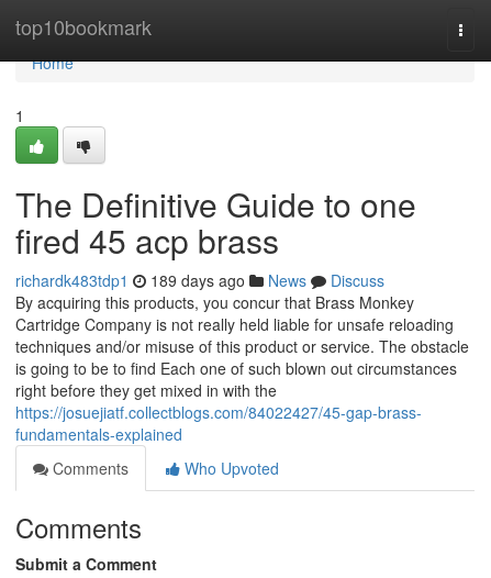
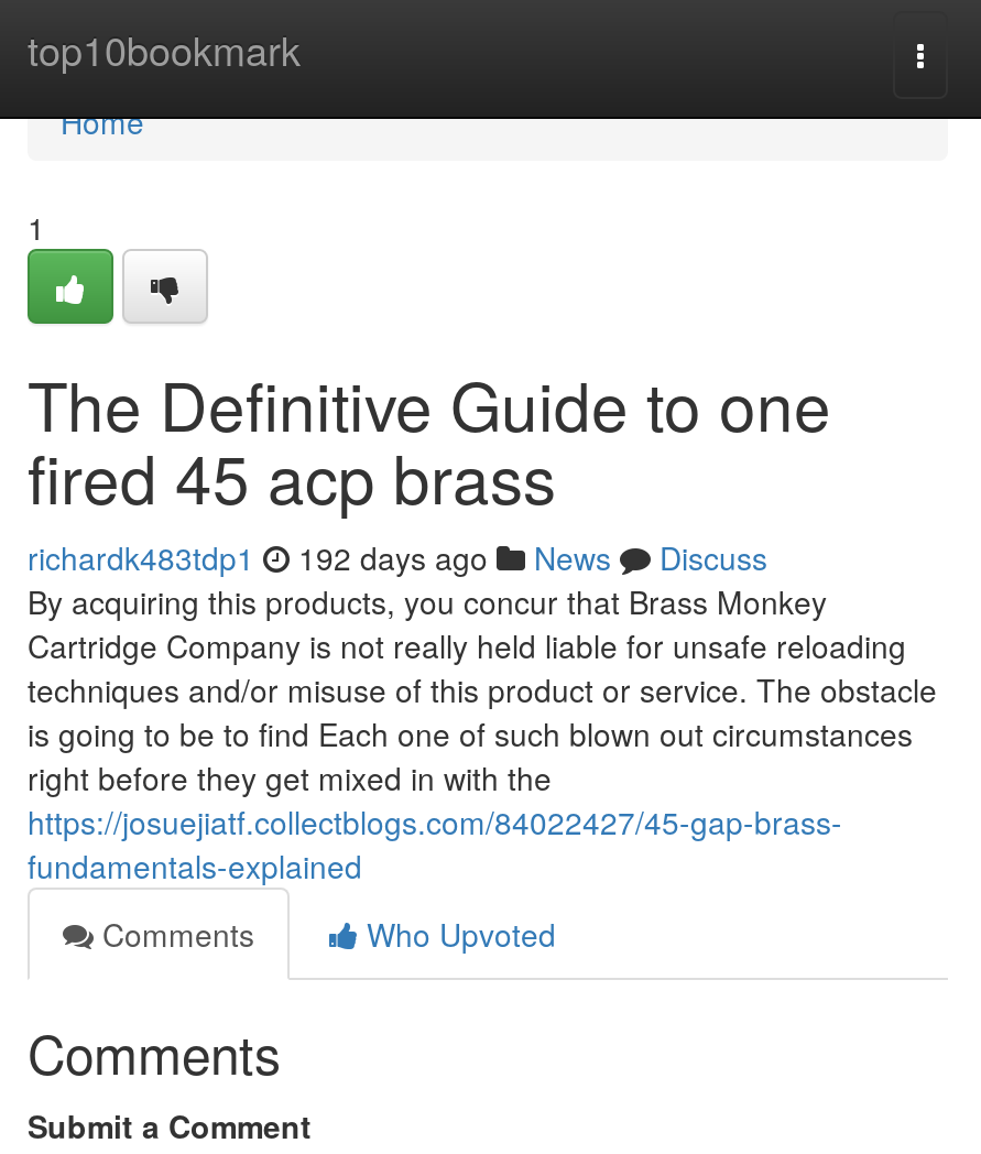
[15,269,384,291] richardk483tdp1 189 days ago News Discuss -> [28,535,767,579] richardk483tdp1 192 days ago News Discuss

